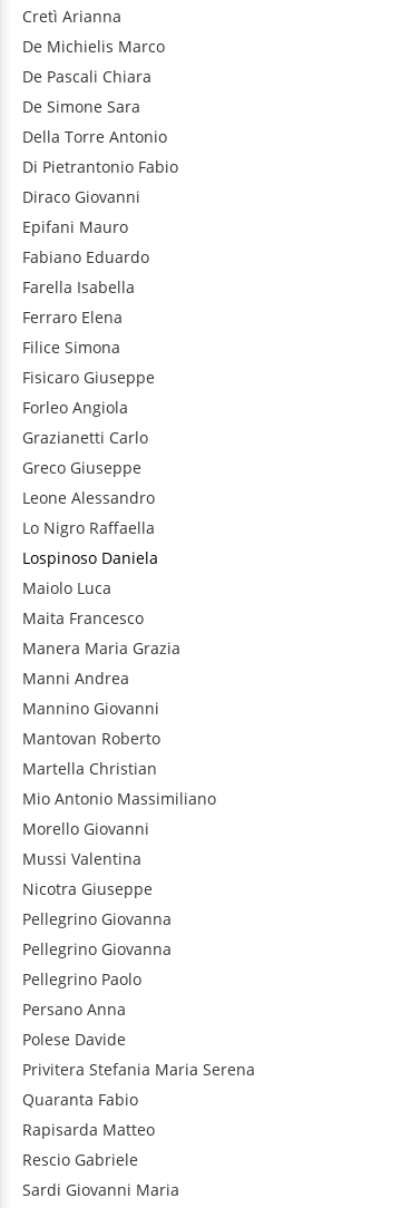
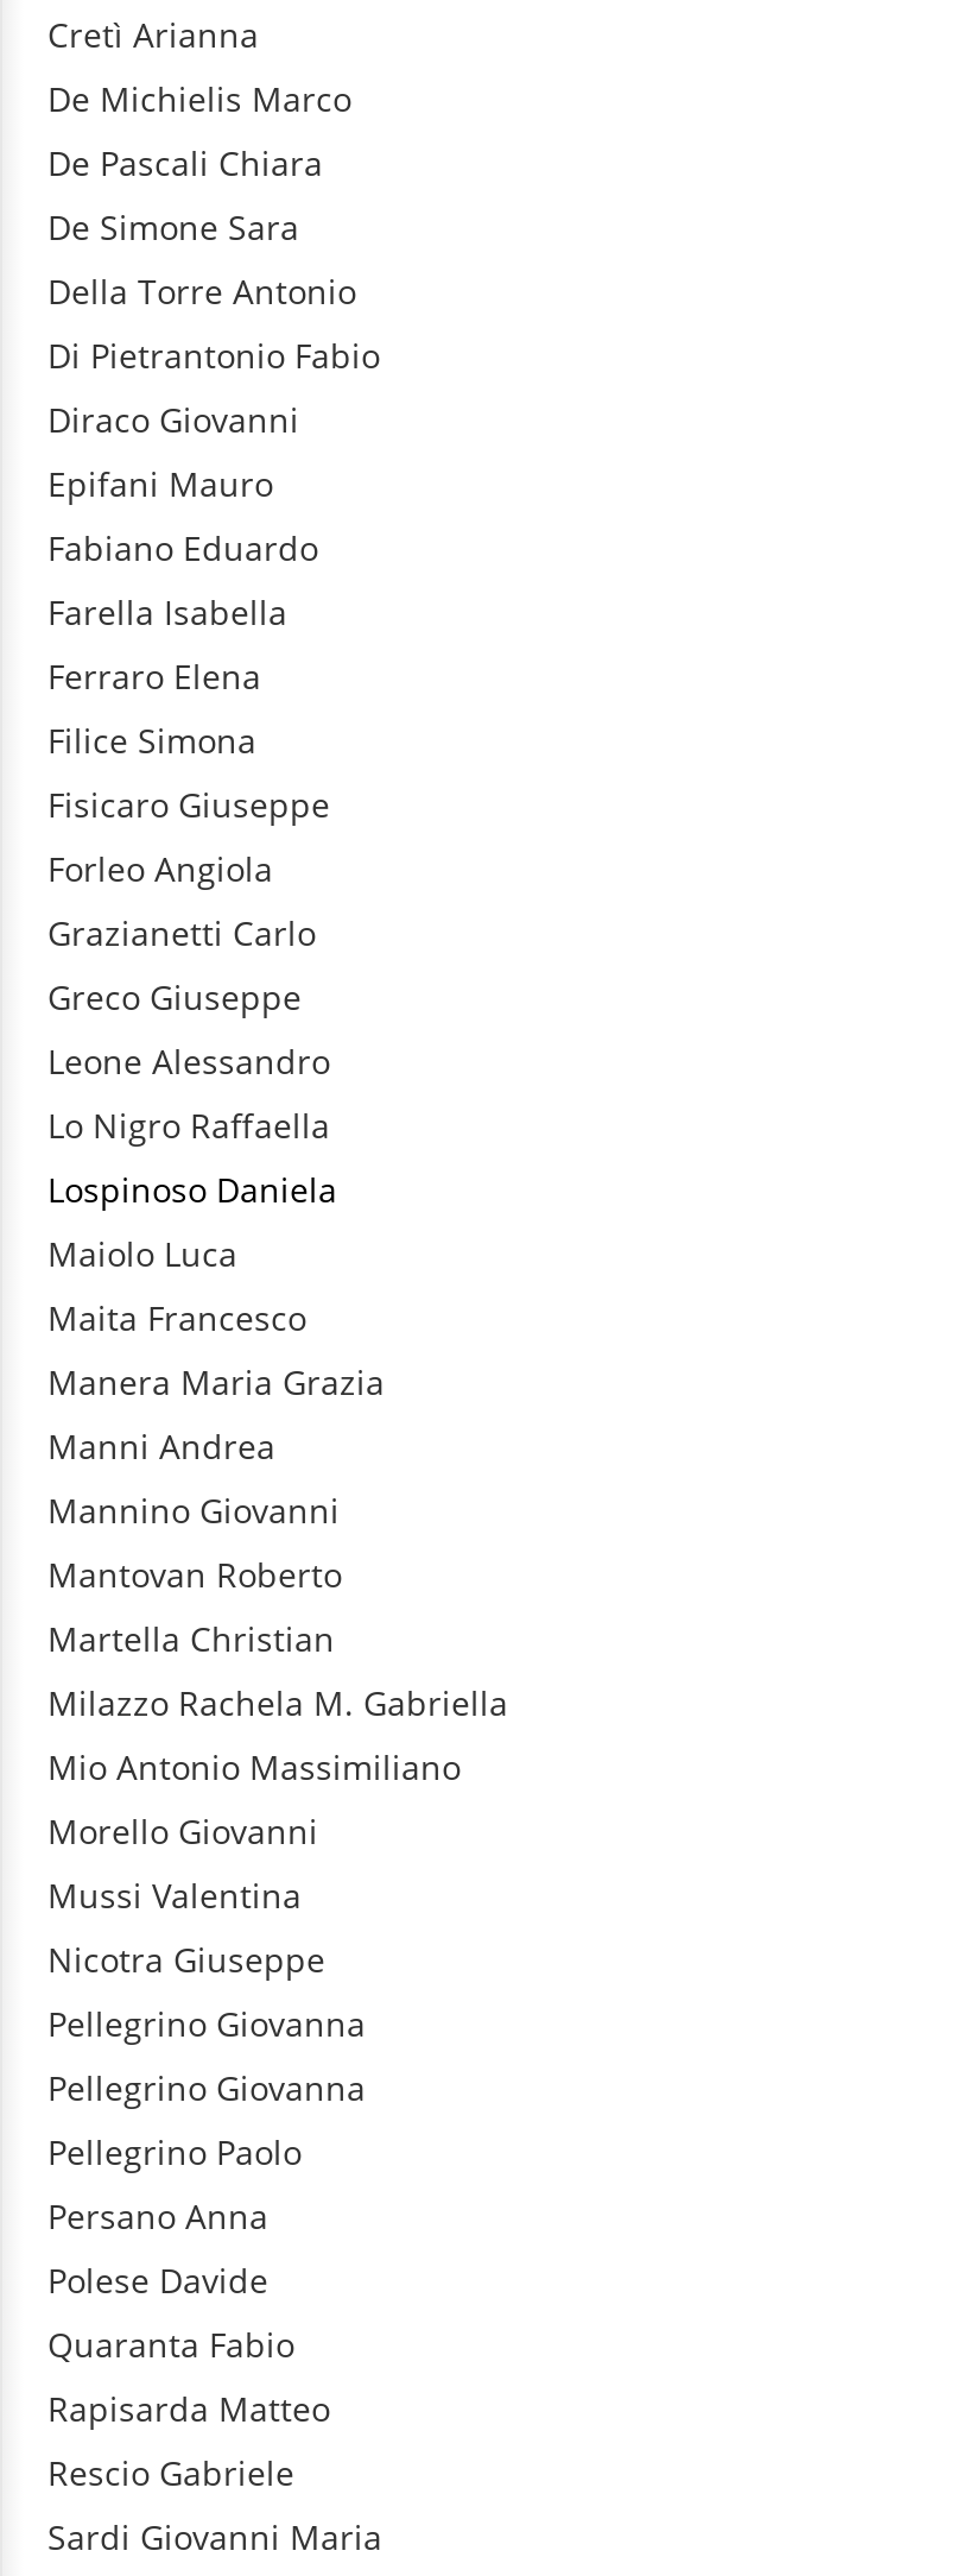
none -> [47,1681,508,1726] Milazzo Rachela M. Gabriella
moved [22,788,216,1050] -> [47,1745,461,2304]: Mio Antonio Massimiliano | Morello Giovanni | Mussi Valentina | ... | Persano Anna | Polese Davide
[22,1059,255,1080] Privitera Stefania Maria Serena -> none

